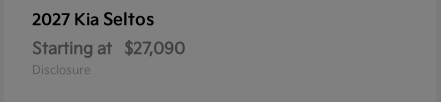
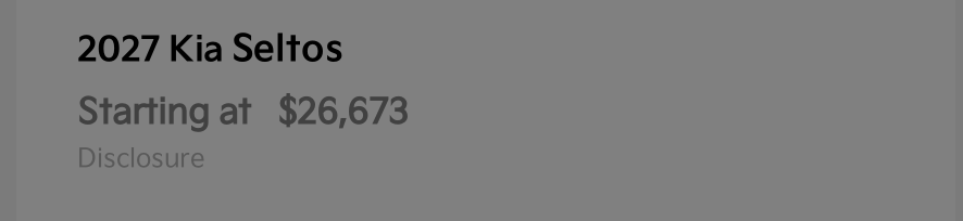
[32,40,185,59] Starting at $27,090 -> [77,94,408,135] Starting at $26,673

